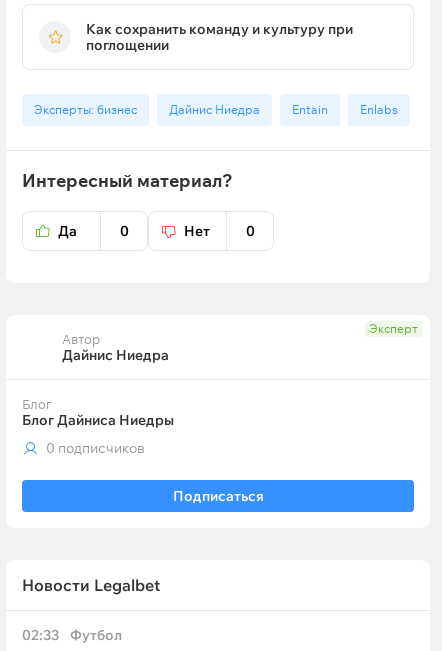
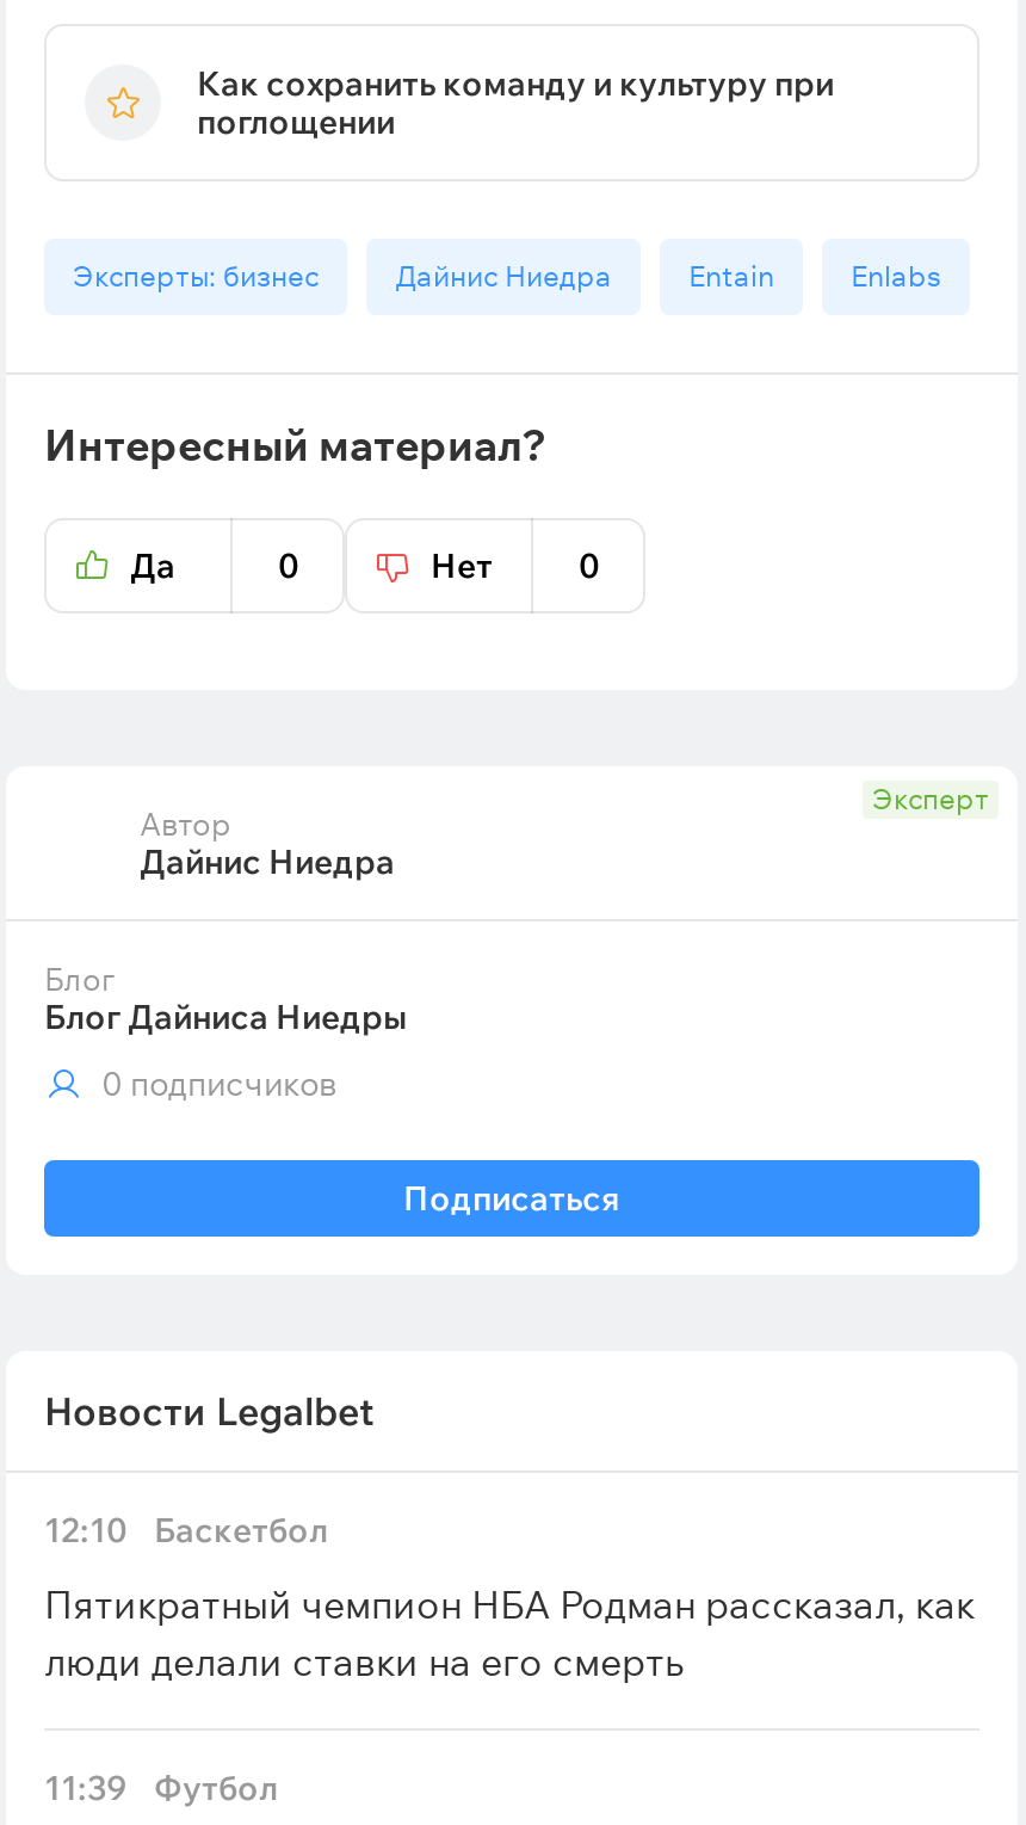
[22,625,59,643] 02:33 -> [44,1508,975,1808] 12:10 | Баскетбол | Пятикратный чемпион НБА Родман рассказал, как | люди делали ставки на его смерть | 11:39

